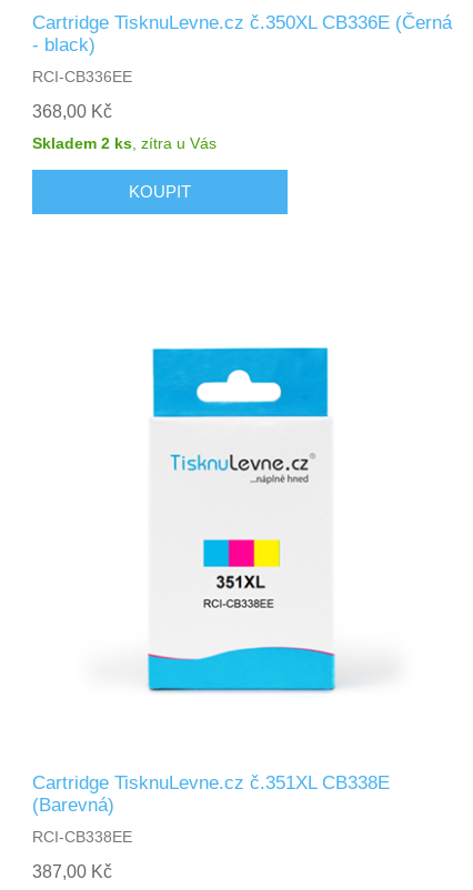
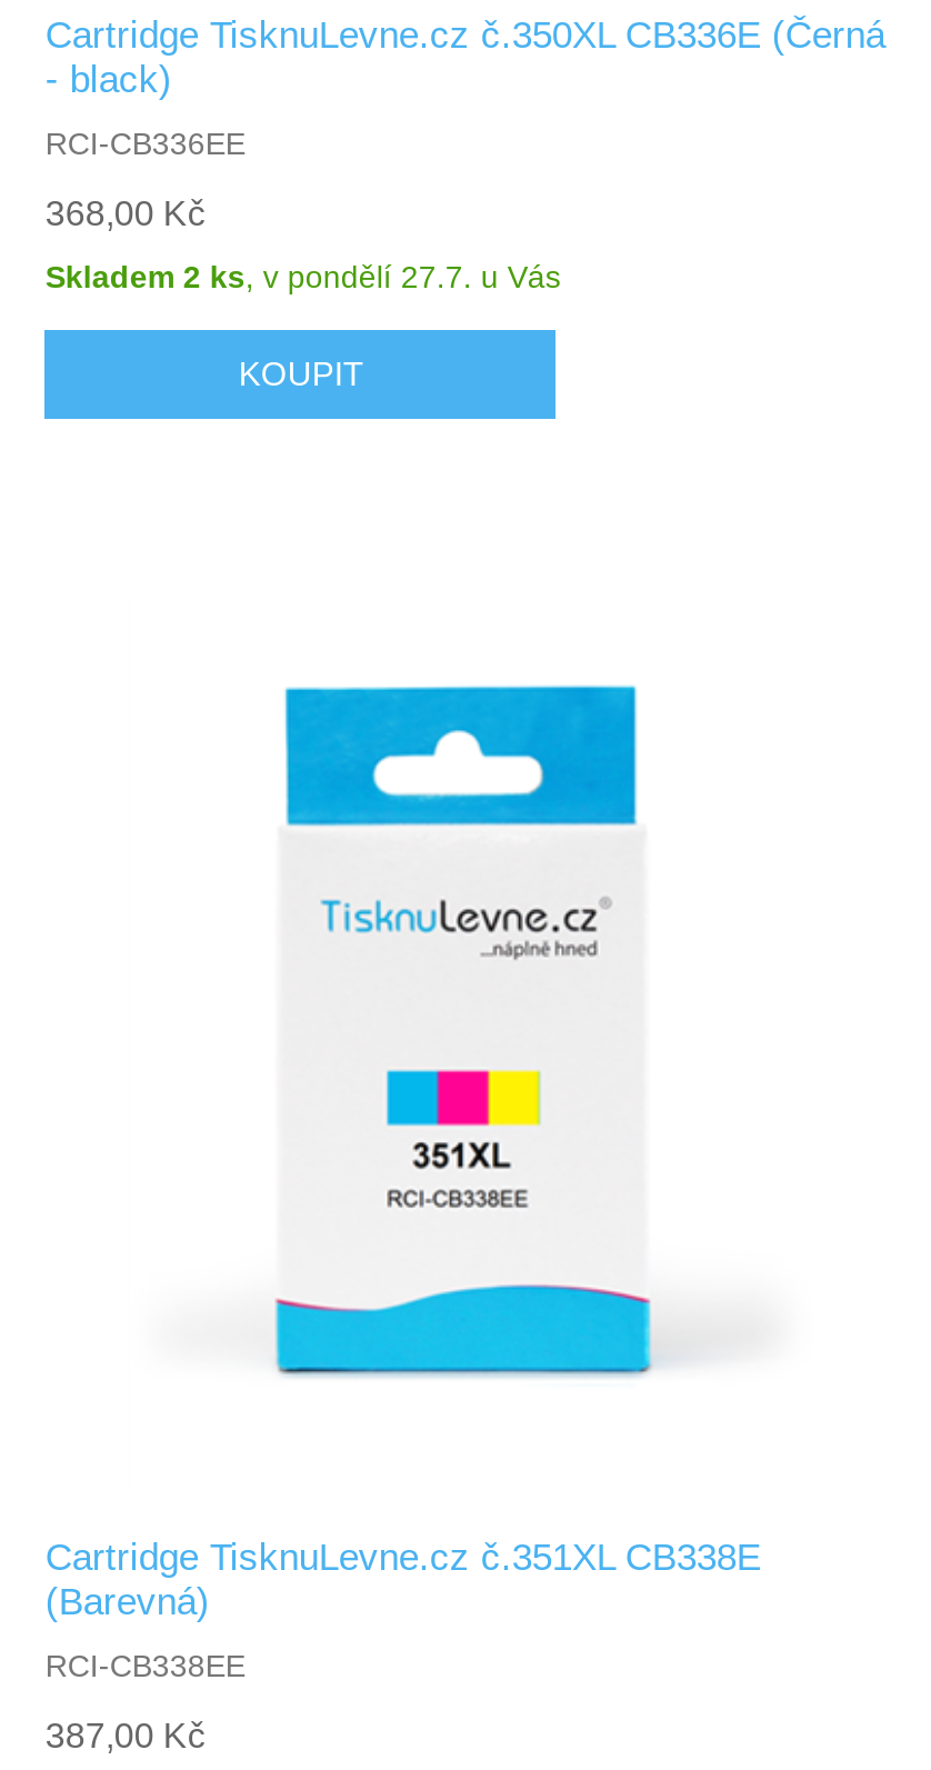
[33,134,217,152] Skladem 2 ks, zítra u Vás -> [45,258,561,294] Skladem 2 ks, v pondělí 27.7. u Vás

